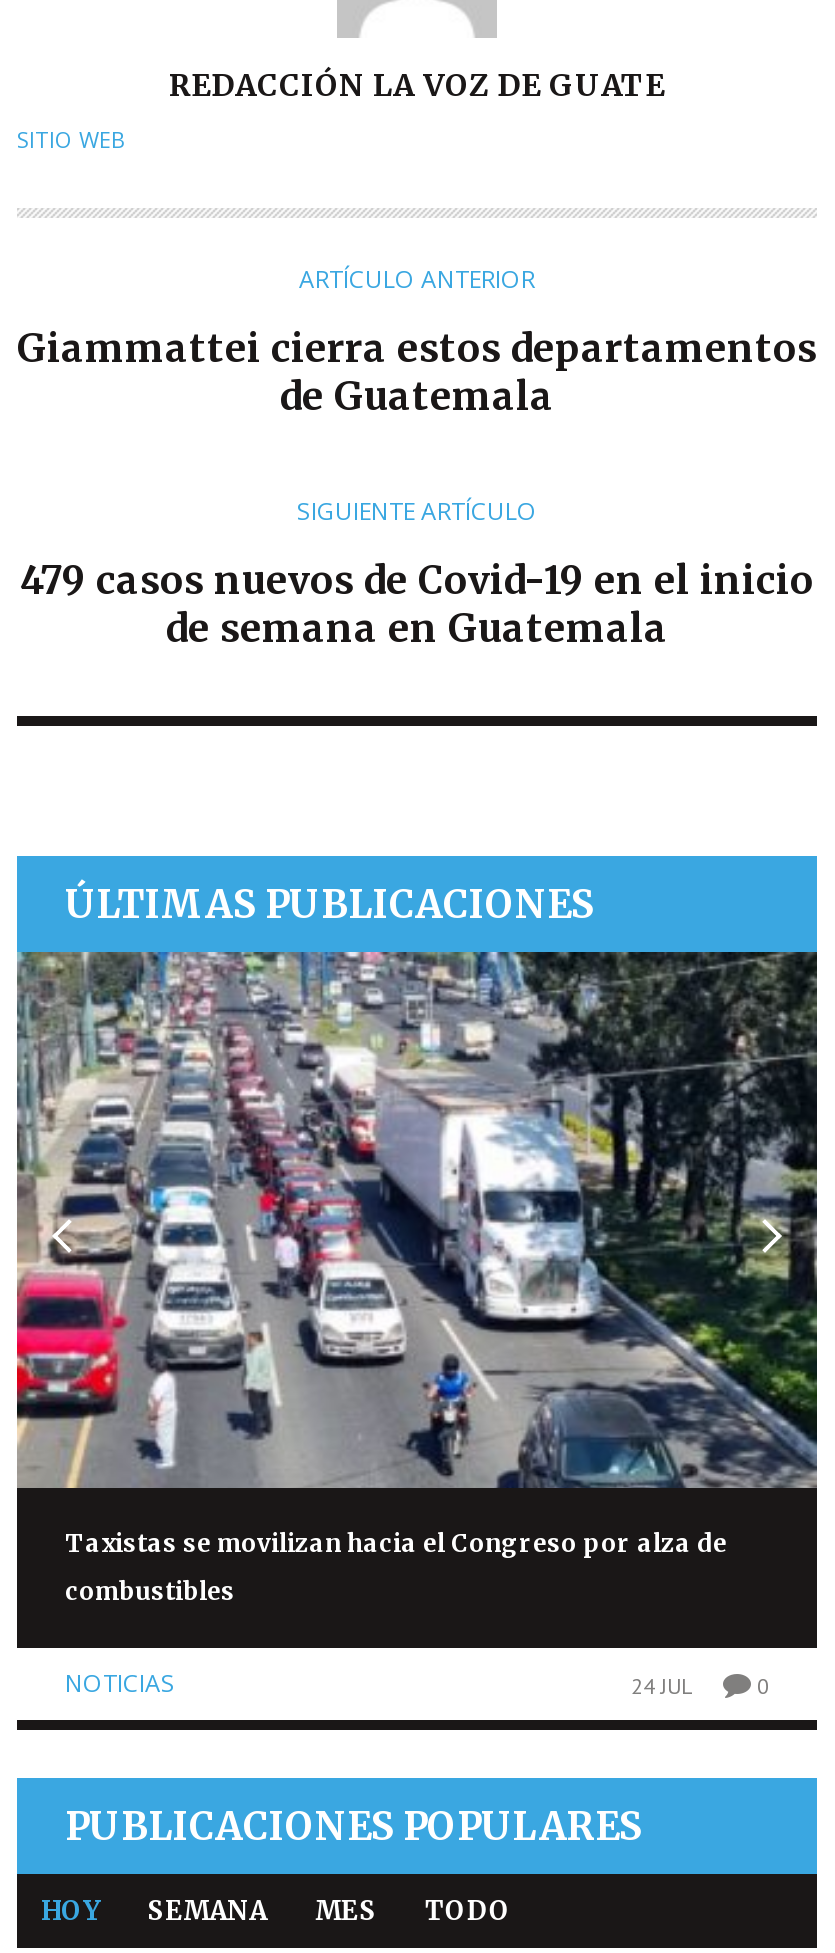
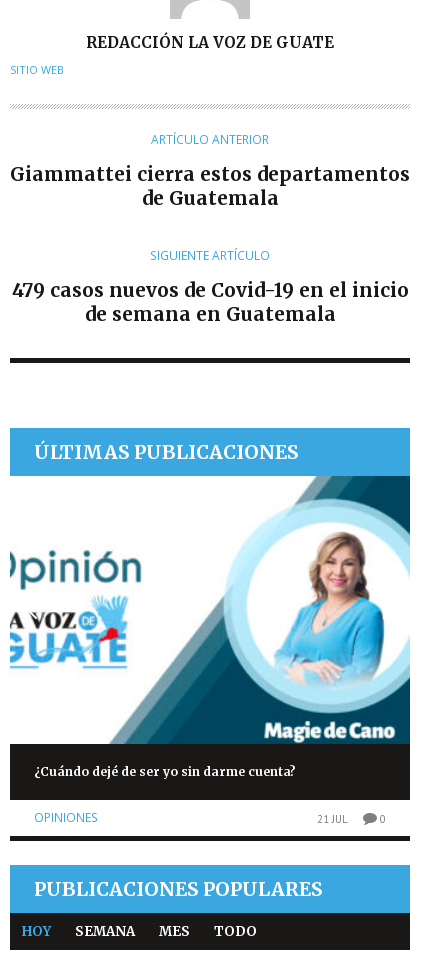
[15,950,819,1700] [image] | Taxistas se movilizan hacia el Congreso por alza de | combustibles | NOTICIAS | 24 JUL -> [9,475,411,826] [image] | ¿Cuándo dejé de ser yo sin darme cuenta? | OPINIONES | 21 JUL

